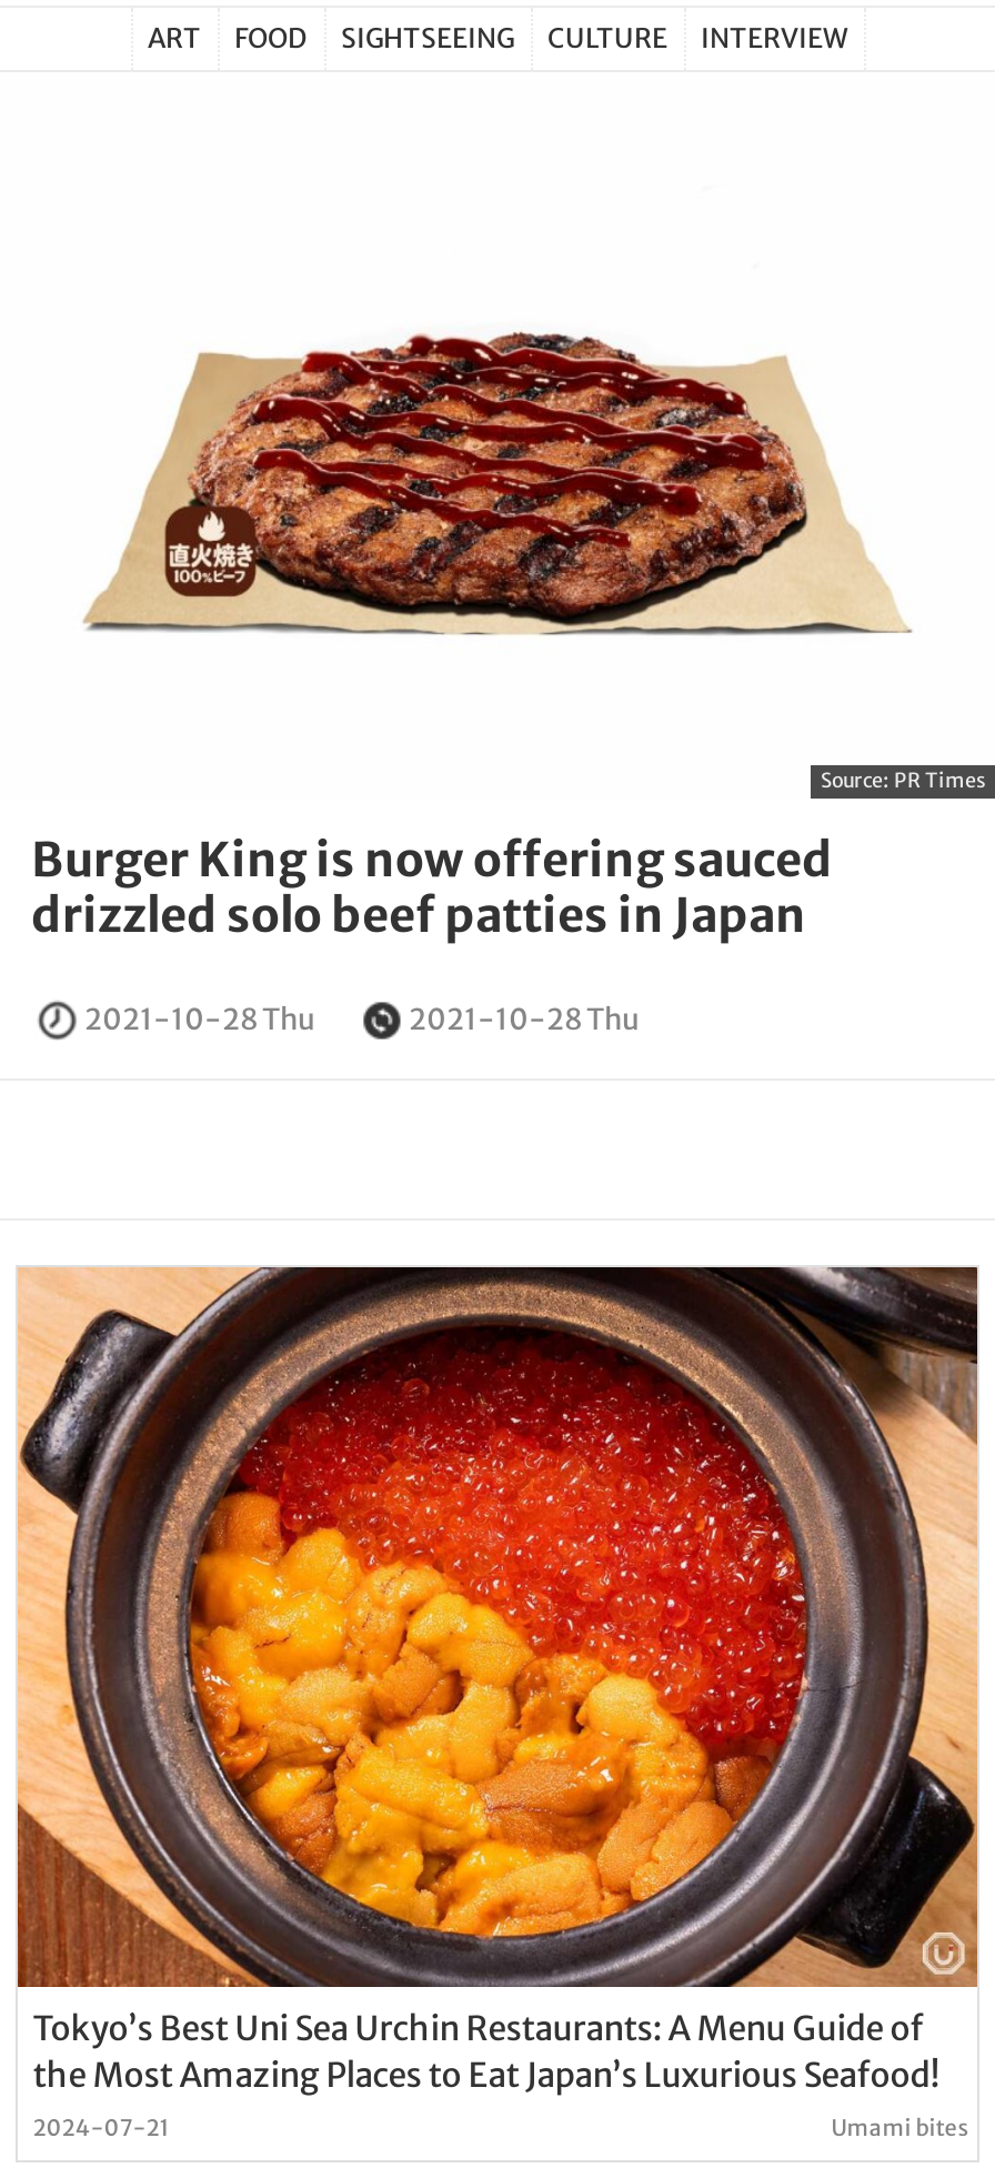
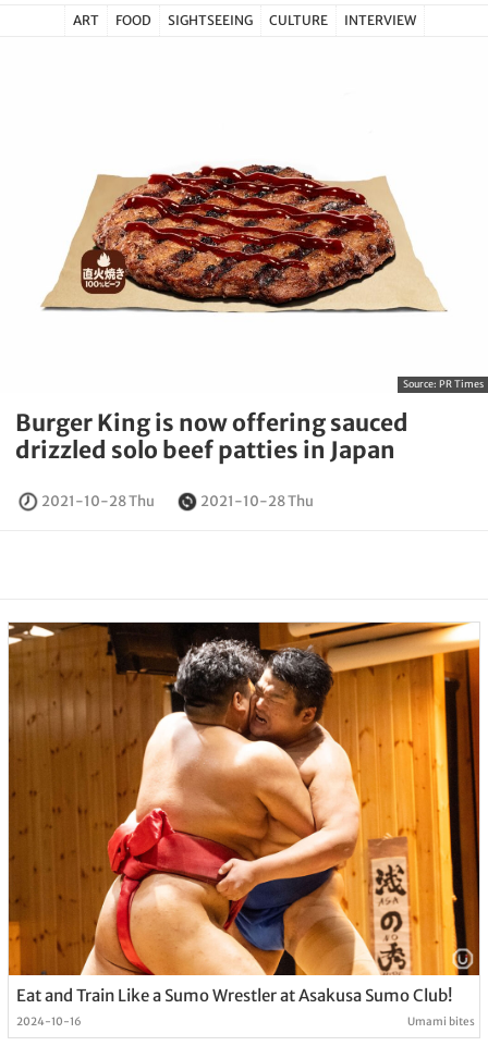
[16,1265,979,2143] [image] | Tokyo’s Best Uni Sea Urchin Restaurants: A Menu Guide of | the Most Amazing Places to Eat Japan’s Luxurious Seafood! | 2024-07-21 -> [8,622,480,1029] [image] | Eat and Train Like a Sumo Wrestler at Asakusa Sumo Club! | 2024-10-16

